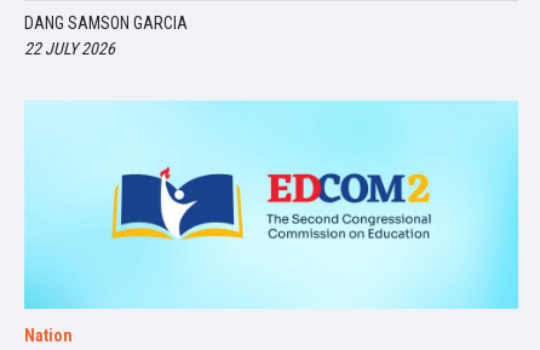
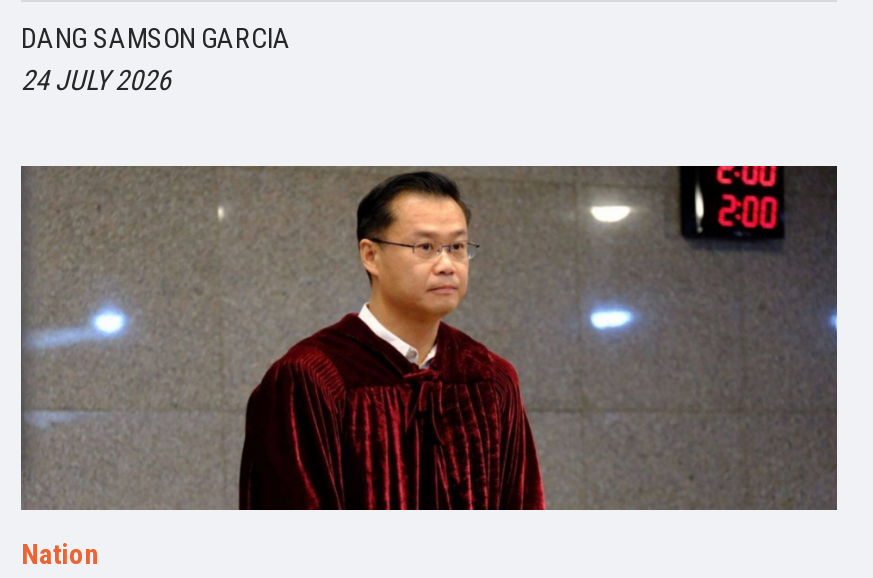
[24,39,115,58] 22 JULY 2026 -> [21,64,171,96] 24 JULY 2026
[23,101,519,310] [image] -> [19,164,839,512] [image]

